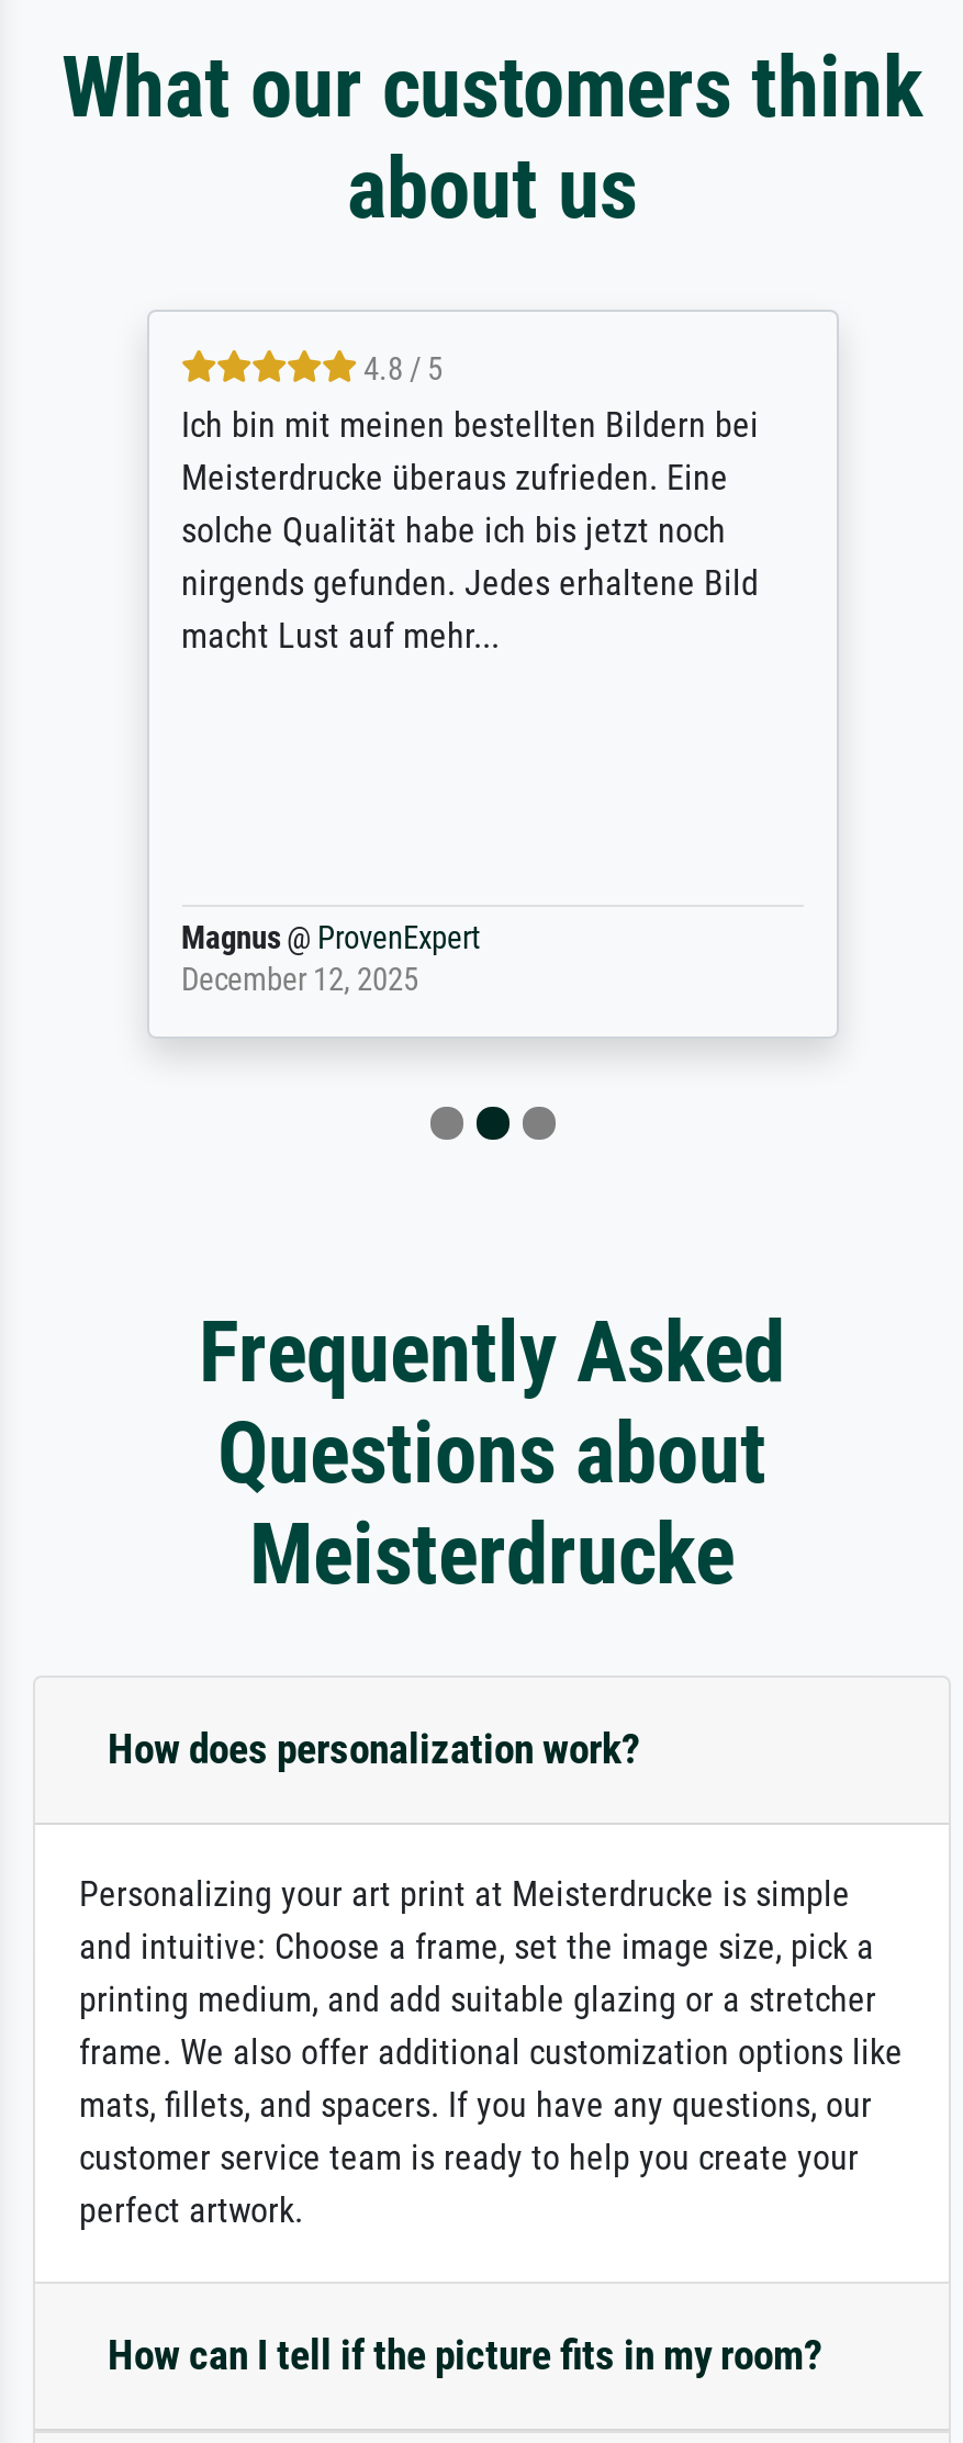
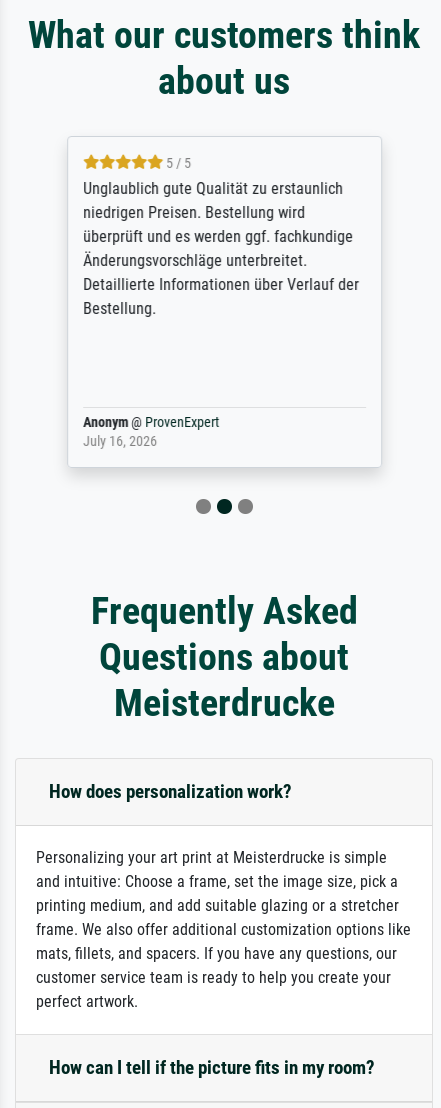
[181,352,759,657] 4.8 / 5 | Ich bin mit meinen bestellten Bildern bei | Meisterdrucke überaus zufrieden. Eine | solche Qualität habe ich bis jetzt noch | nirgends gefunden. Jedes erhaltene Bild | macht Lust auf mehr... -> [82,155,358,318] 5 / 5 | Unglaublich gute Qualität zu erstaunlich | niedrigen Preisen. Bestellung wird | überprüft und es werden ggf. fachkundige | Änderungsvorschläge unterbreitet. | Detaillierte Informationen über Verlauf der | Bestellung.
[181,921,480,1000] Magnus @ ProvenExpert | December 12, 2025 -> [82,414,218,450] Anonym @ ProvenExpert | July 16, 2026

